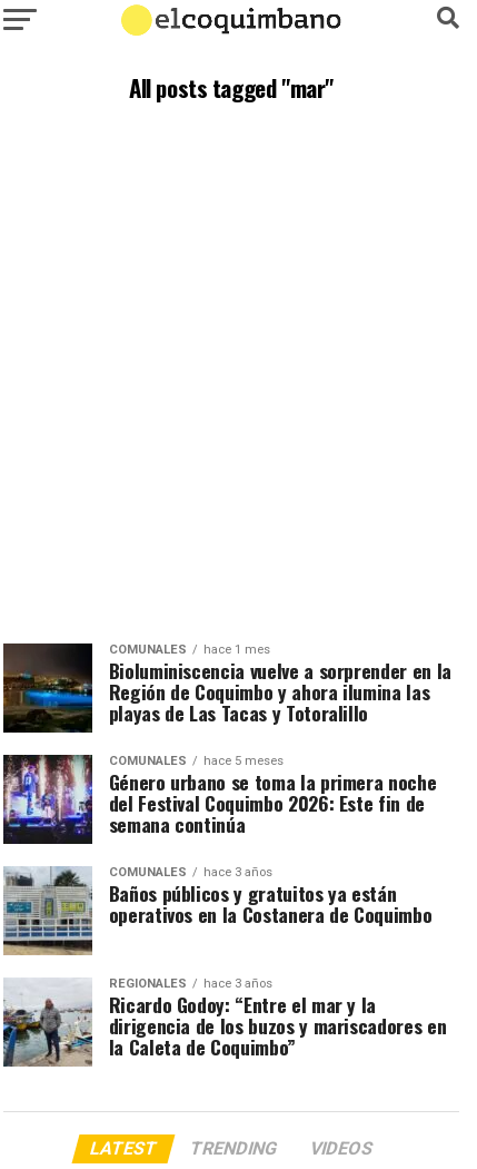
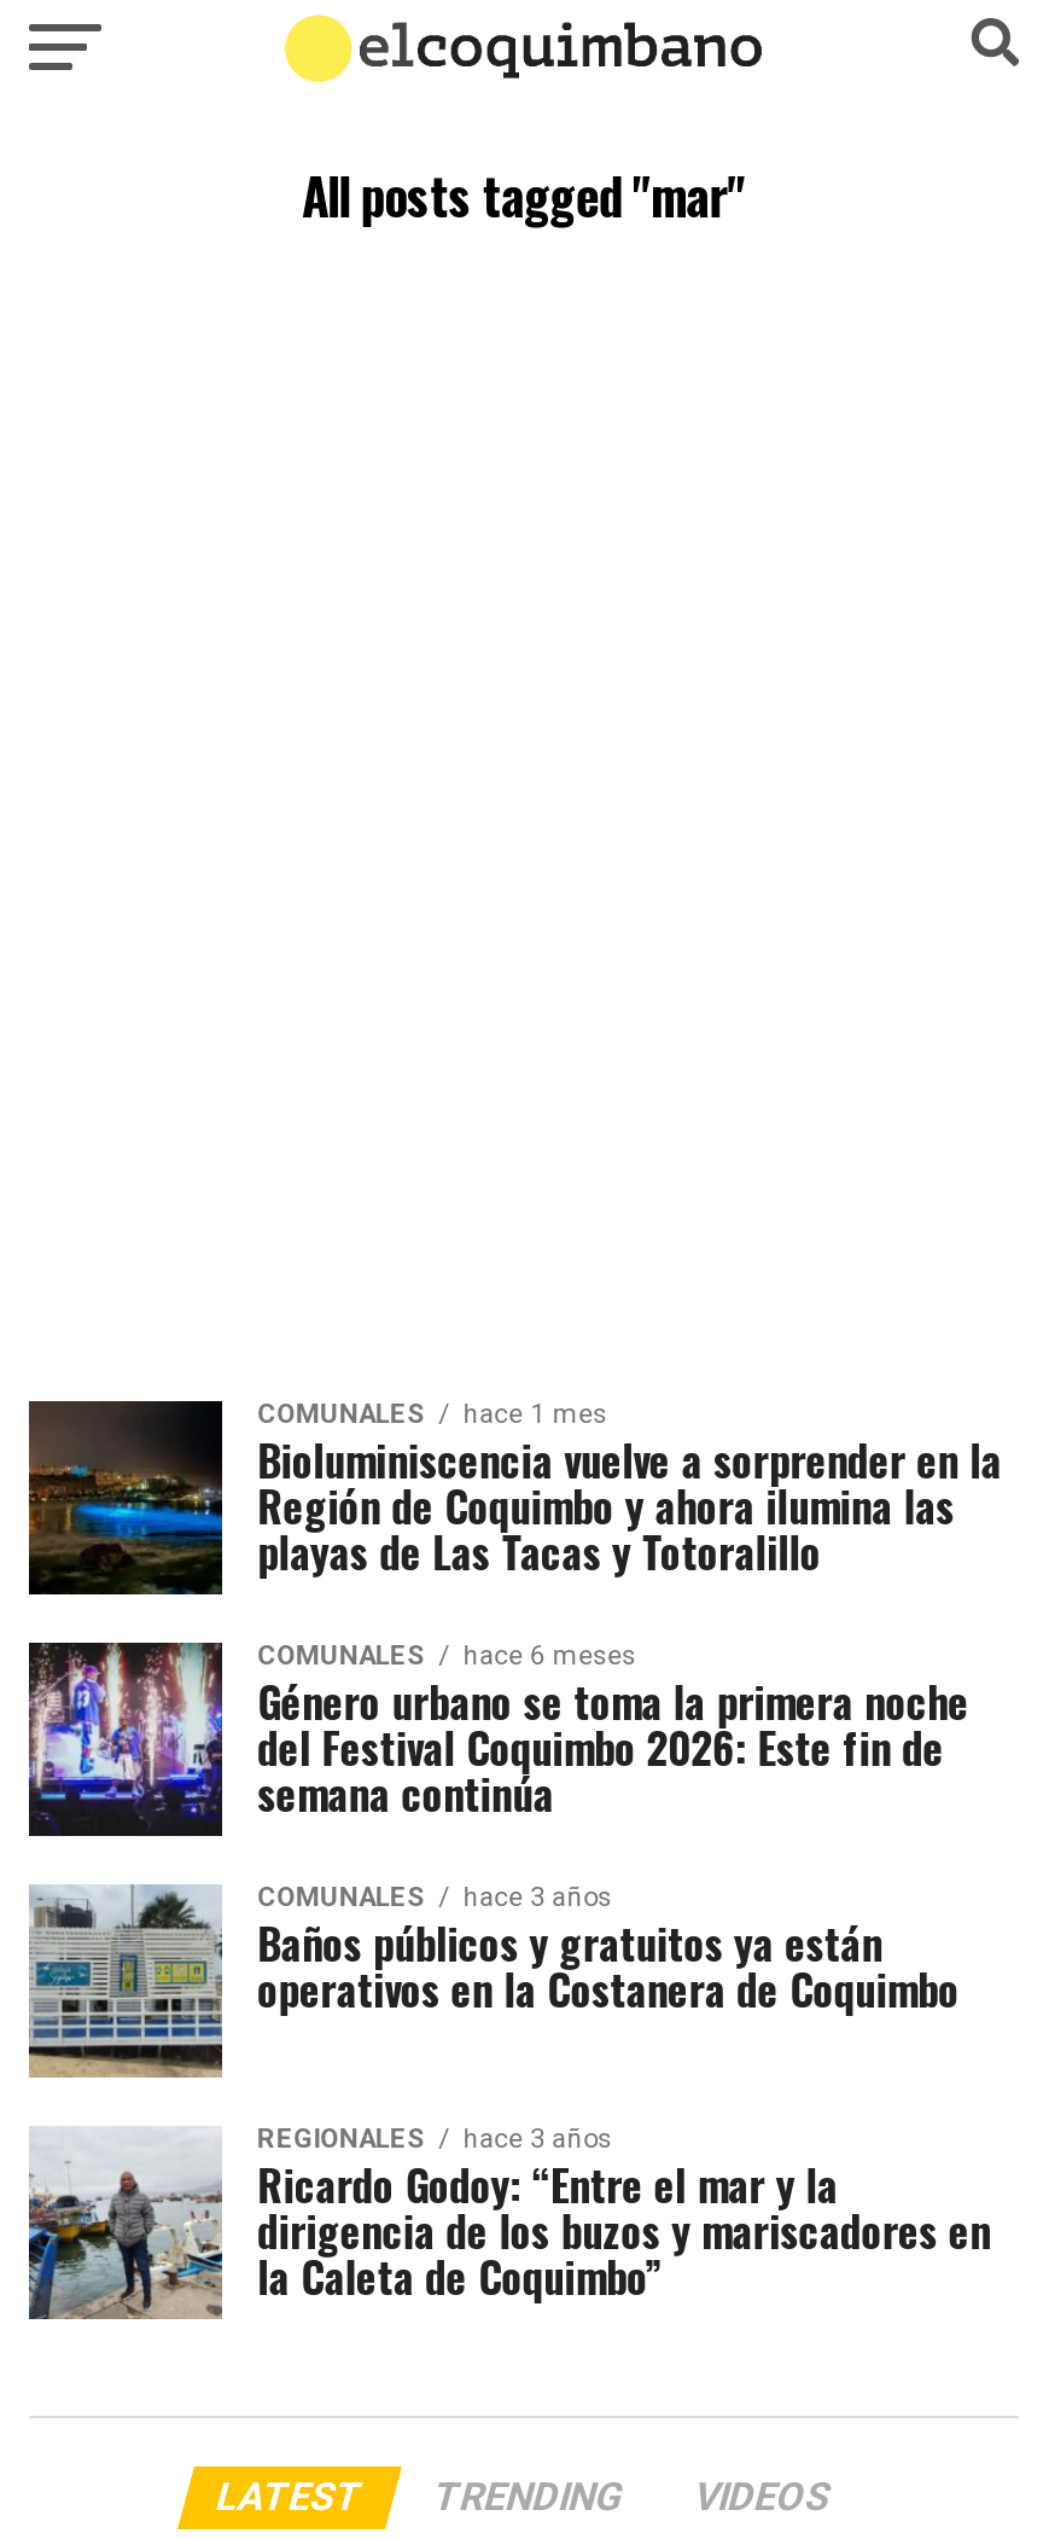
[109,754,283,768] COMUNALES hace 5 meses -> [258,1640,637,1672] COMUNALES hace 6 meses

